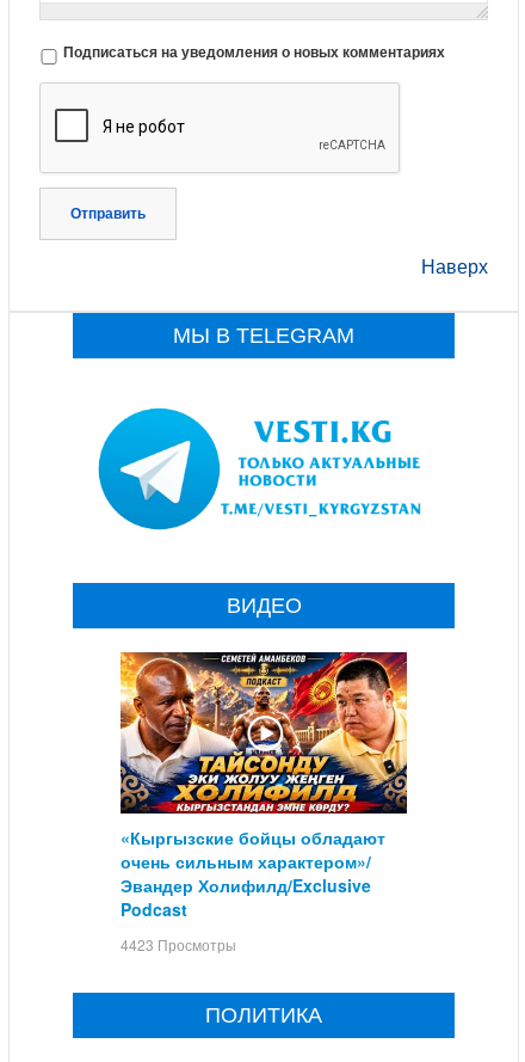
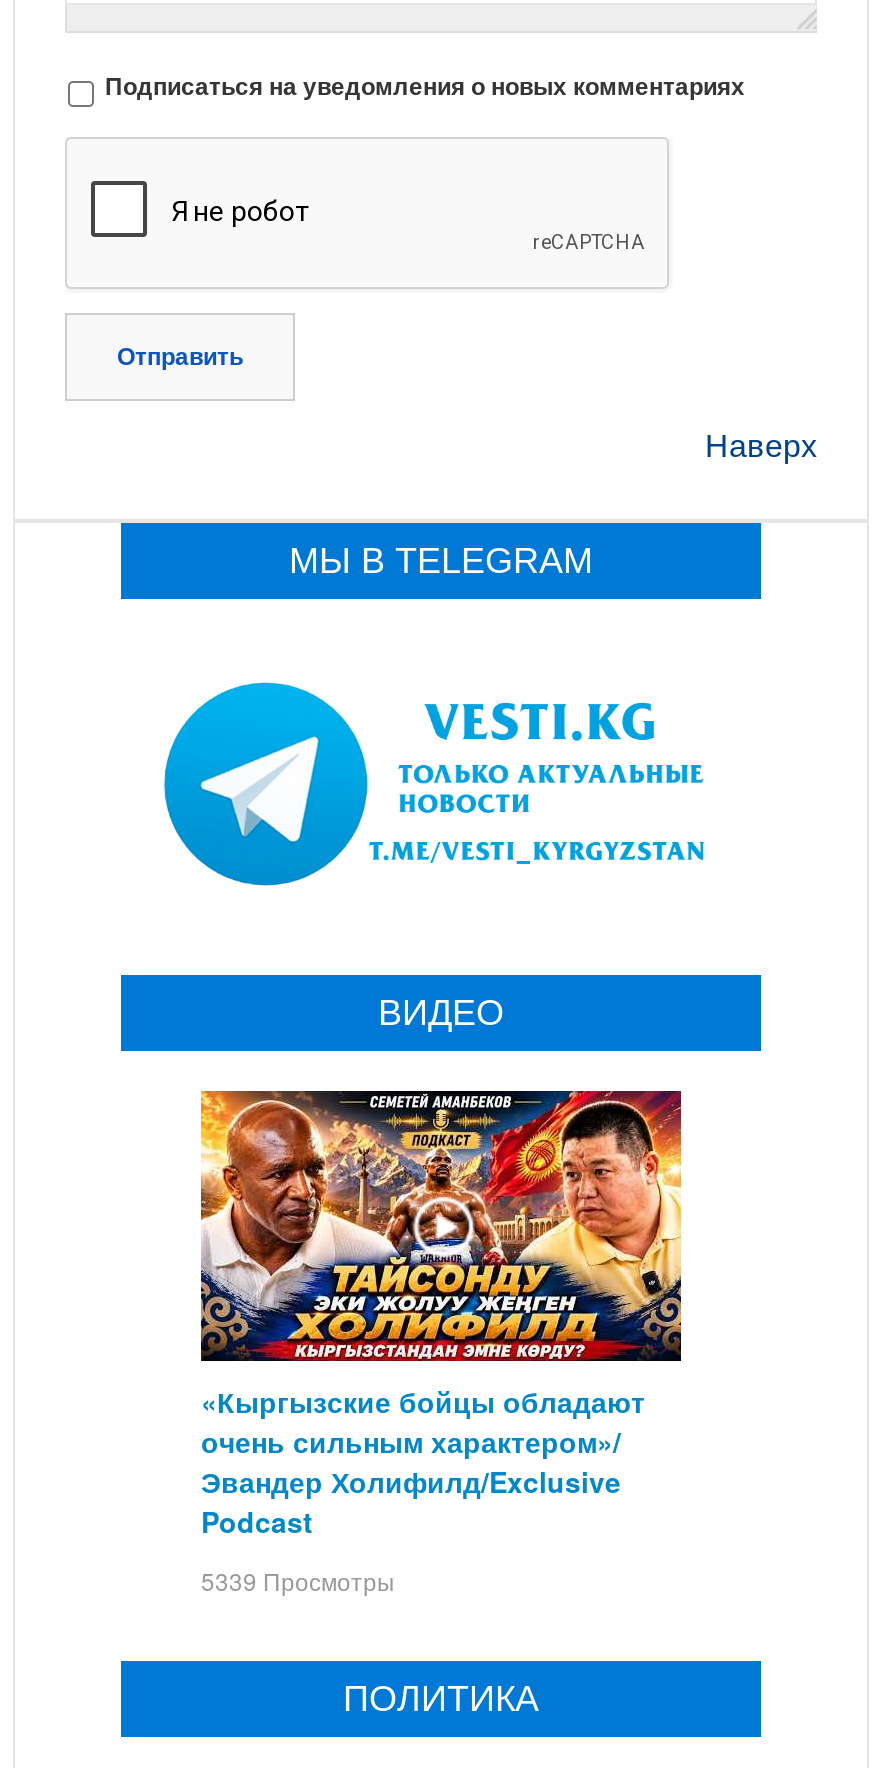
[121,934,236,954] 4423 Просмотры -> [201,1563,395,1597] 5339 Просмотры

